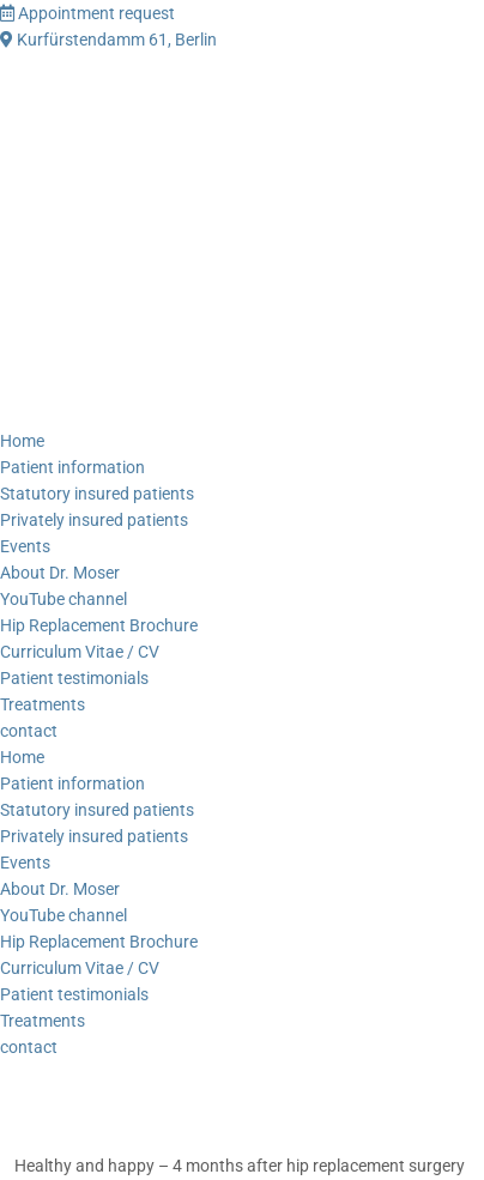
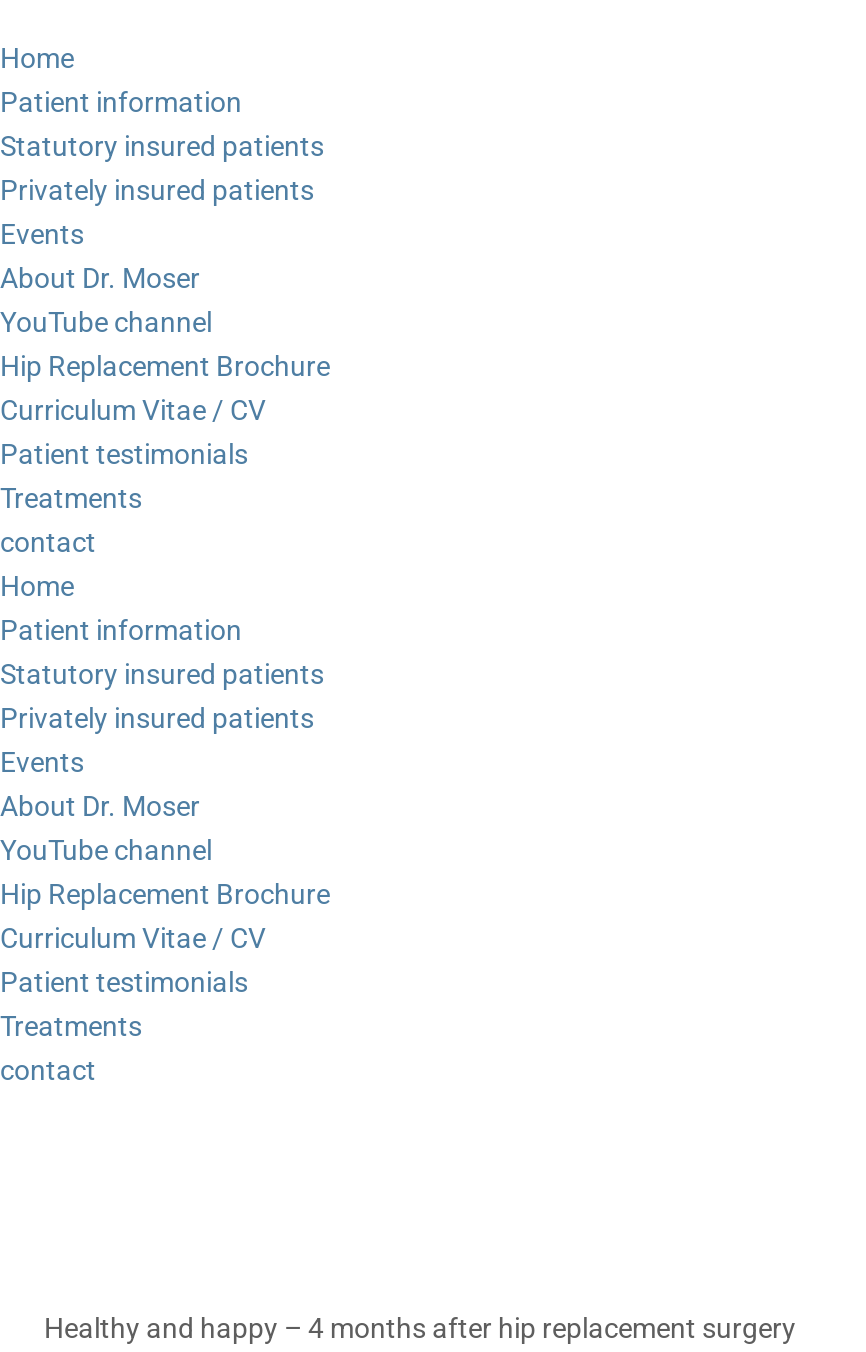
[17,4,217,49] Appointment request | Kurfürstendamm 61, Berlin -> none
moved [0,431,198,1057] -> [0,42,330,1086]: Home | Patient information | Statutory insured patients | ... | Treatments | contact

